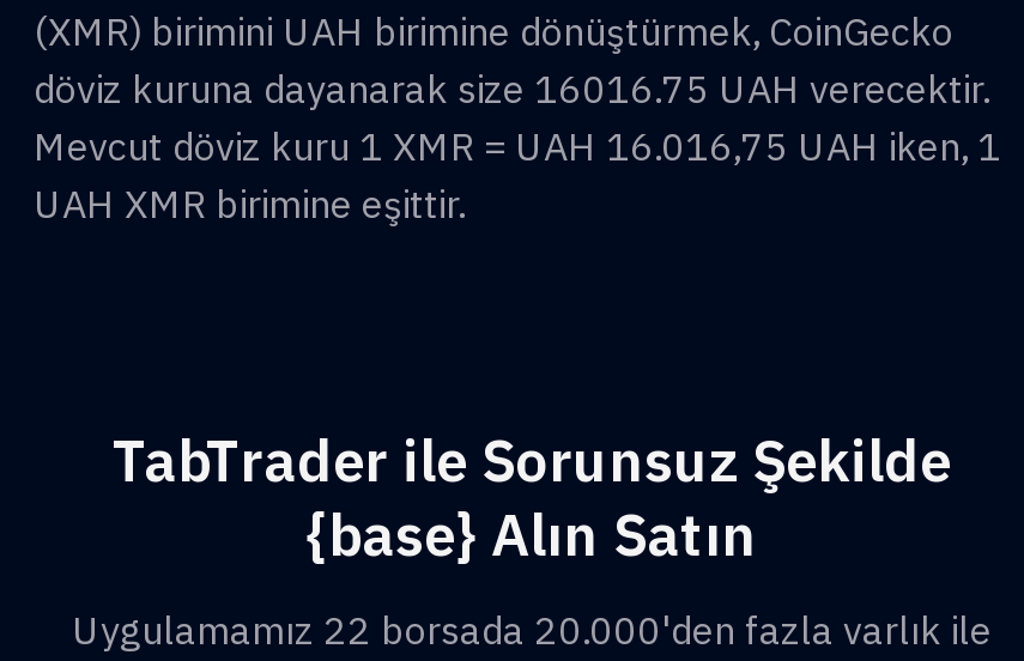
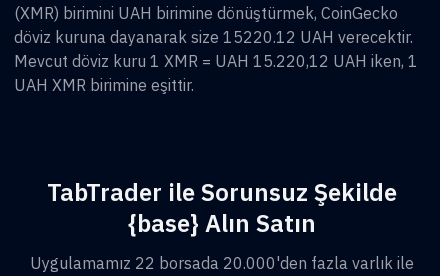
[34,63,989,111] döviz kuruna dayanarak size 16016.75 UAH verecektir. -> [14,26,413,46] döviz kuruna dayanarak size 15220.12 UAH verecektir.
[34,121,1001,169] Mevcut döviz kuru 1 XMR = UAH 16.016,75 UAH iken, 1 -> [14,50,418,70] Mevcut döviz kuru 1 XMR = UAH 15.220,12 UAH iken, 1

